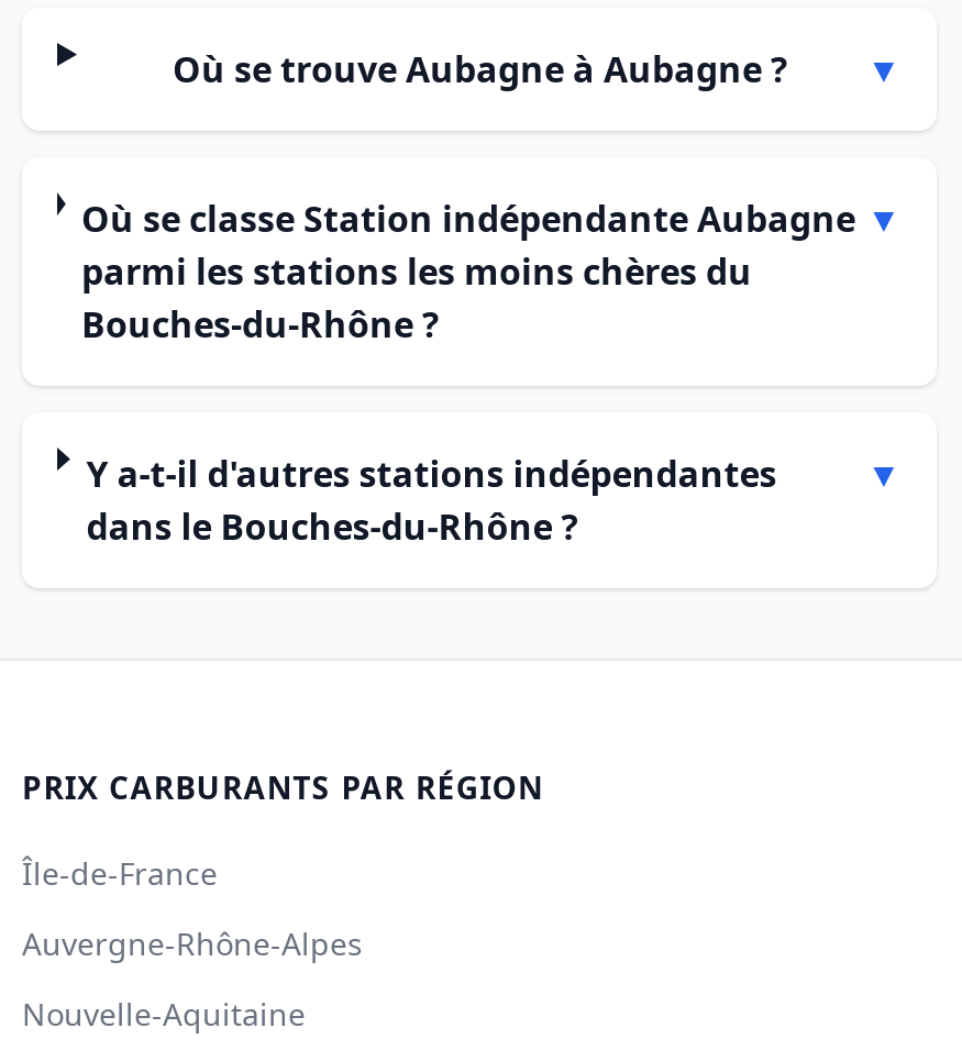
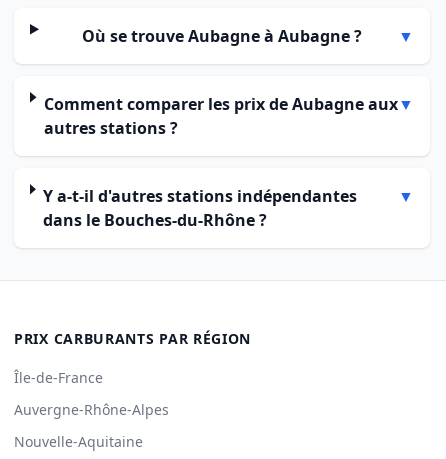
[81,195,855,349] Où se classe Station indépendante Aubagne | parmi les stations les moins chères du | Bouches-du-Rhône ? -> [44,93,398,139] Comment comparer les prix de Aubagne aux | autres stations ?

